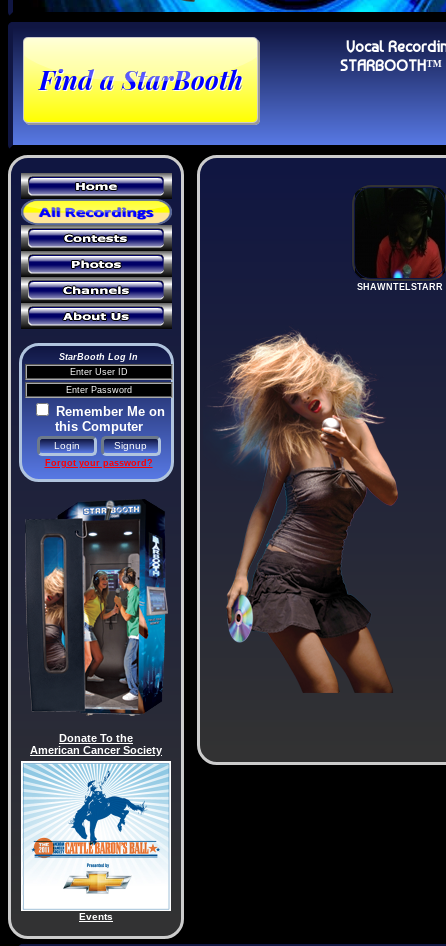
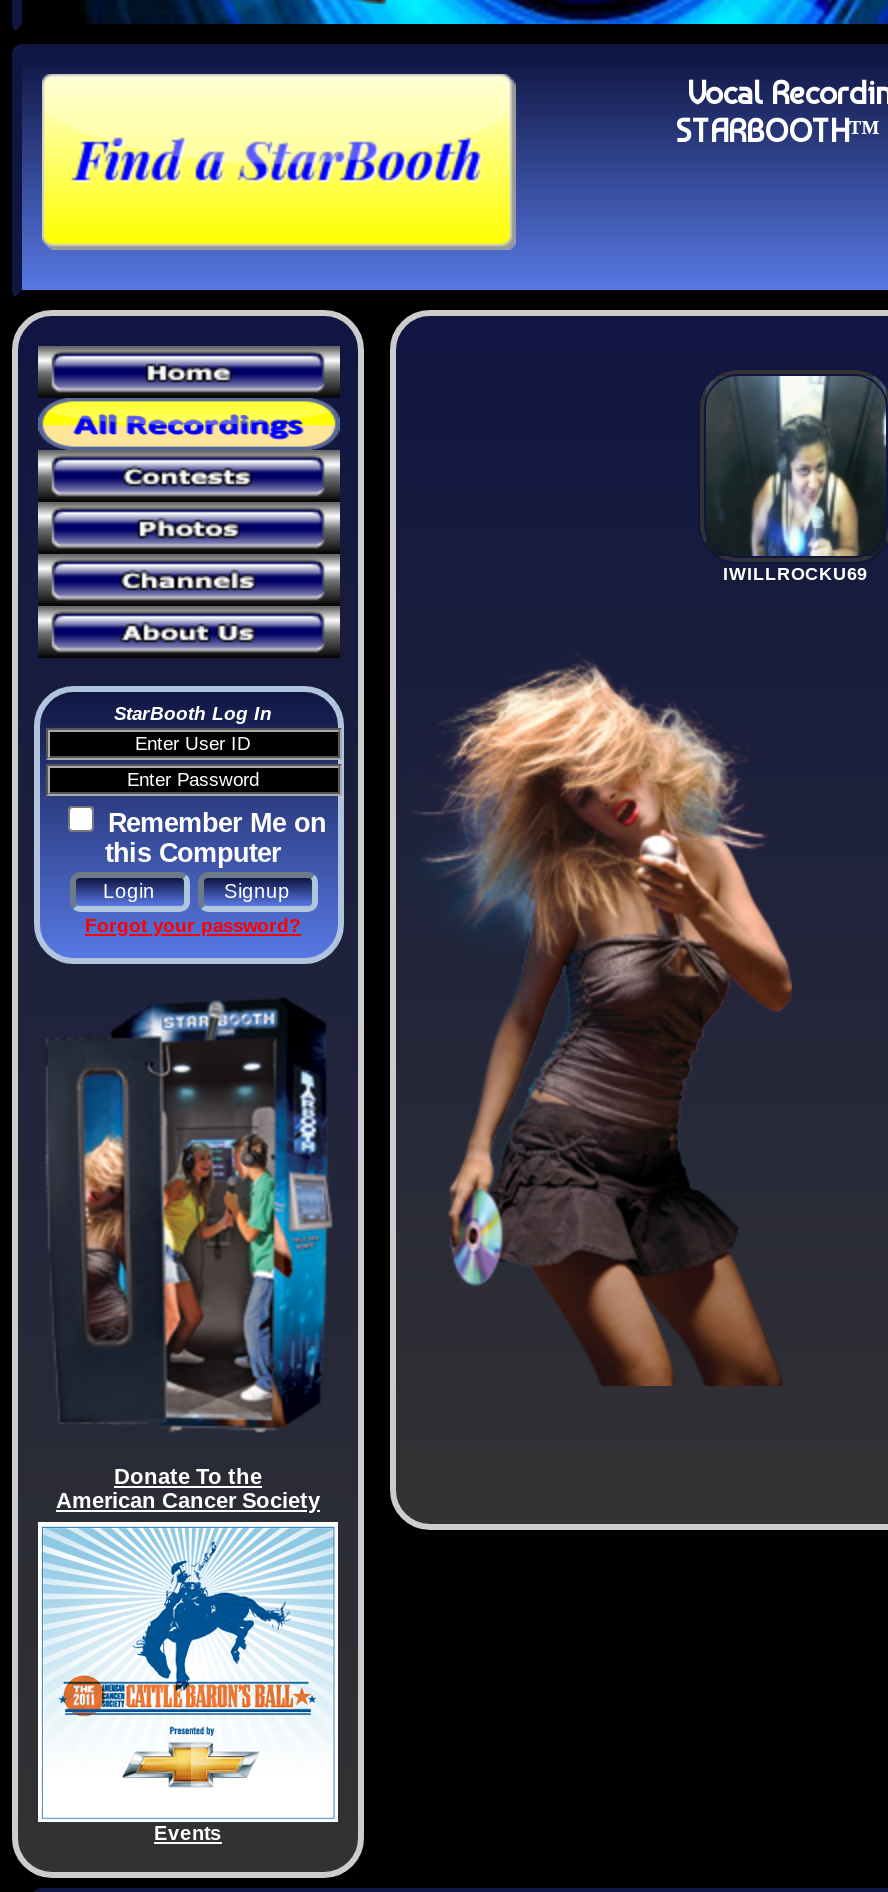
[355,188,443,292] [image] | SHAWNTELSTARR -> [706,374,882,584] [image] | IWILLROCKU69

